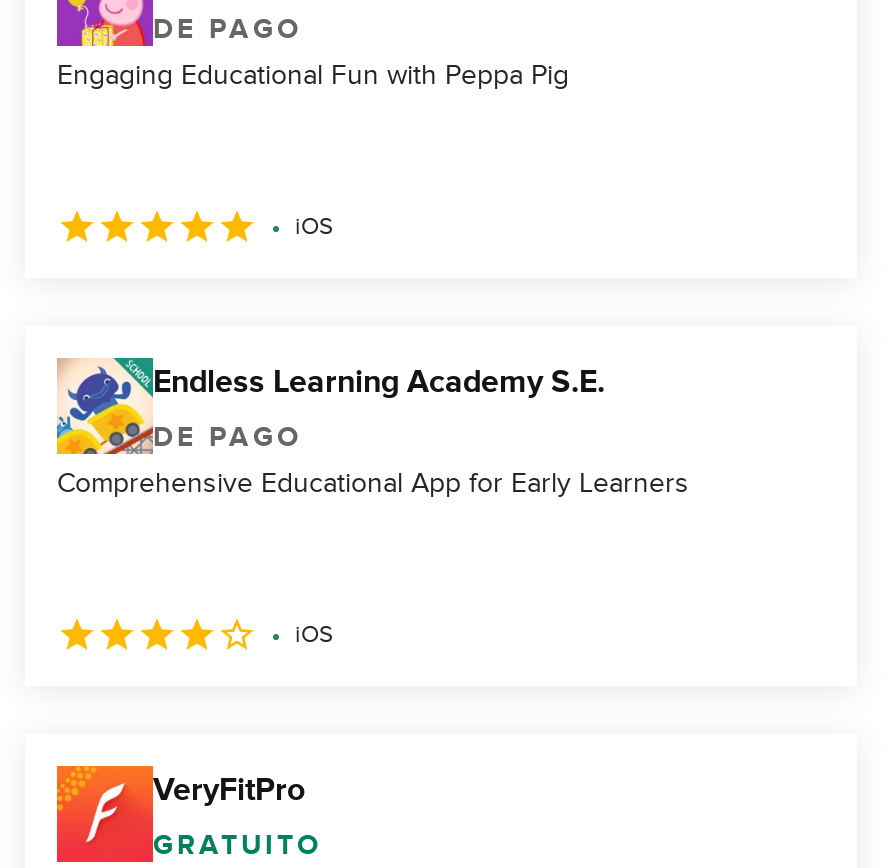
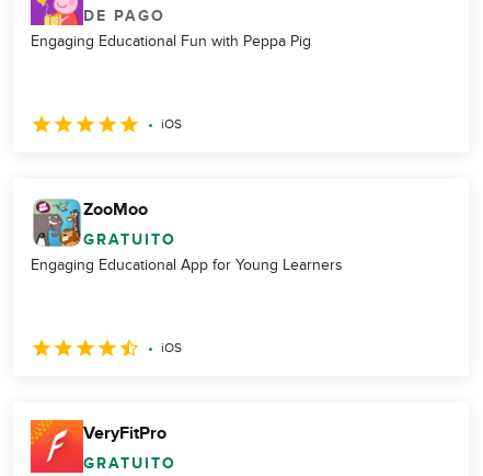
[55,356,689,500] [image] | Endless Learning Academy S.E. | DE PAGO | Comprehensive Educational App for Early Learners -> [31,196,343,274] [image] | ZooMoo | GRATUITO | Engaging Educational App for Young Learners

